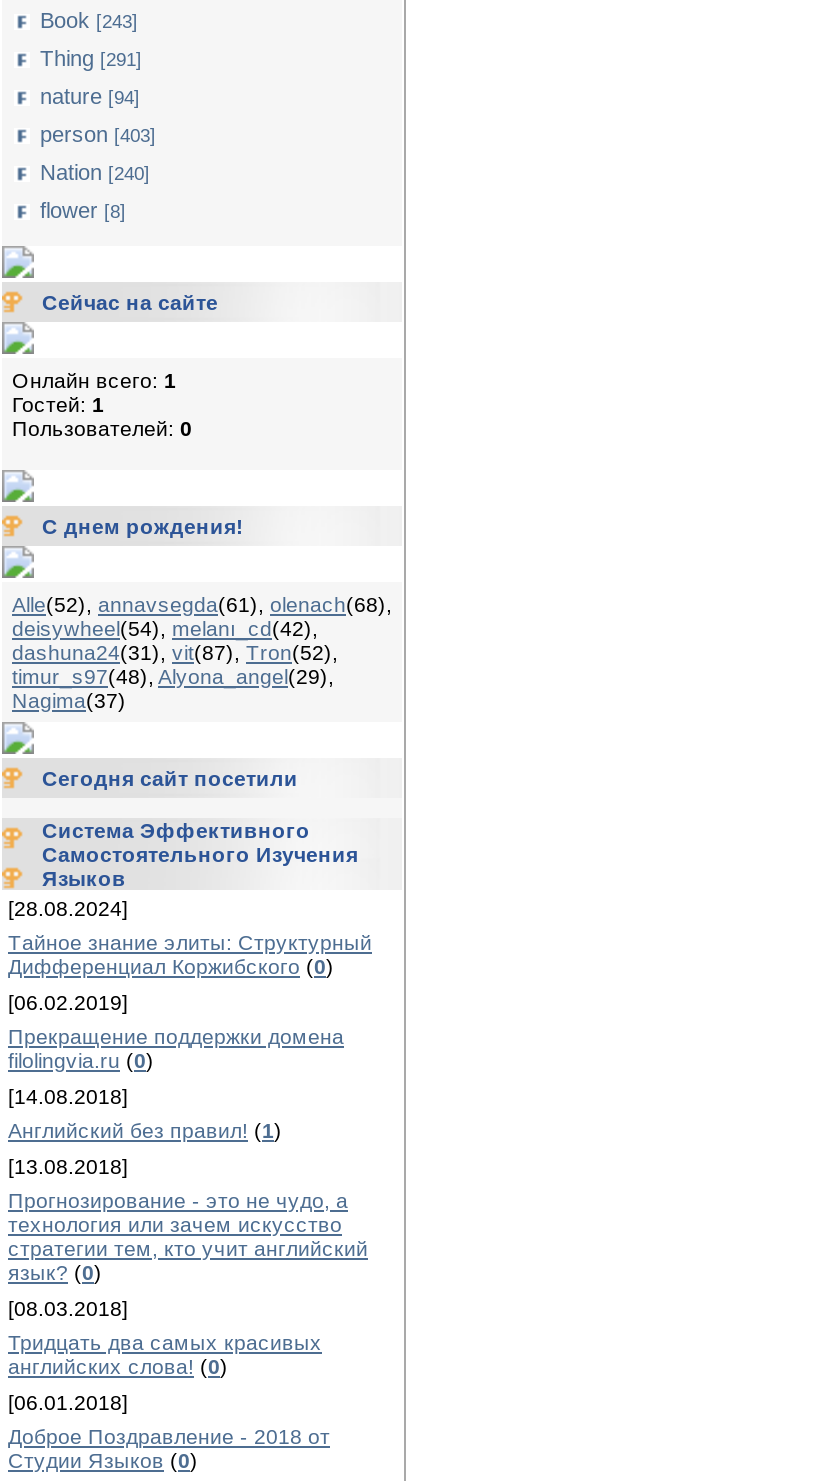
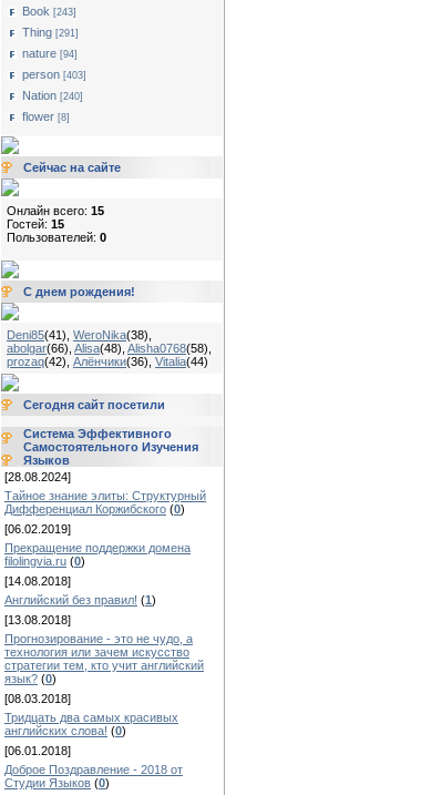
[12,368,176,392] Онлайн всего: 1 -> [7,204,104,217] Онлайн всего: 15
[12,392,104,416] Гостей: 1 -> [7,217,64,231] Гостей: 15
[12,592,392,712] Alle(52), annavsegda(61), olenach(68), | deisywheel(54),melanı_cd(42), | dashuna24(31), vit(87),Tron(52), | timur_s97(48),Alyona_angel(29), | Nagima(37) -> [7,328,212,368] Deni85(41), WeroNika(38), | abolgar(66),Alisa(48),Alisha0768(58), | prozaq(42),Алёнчики(36),Vitalia(44)

